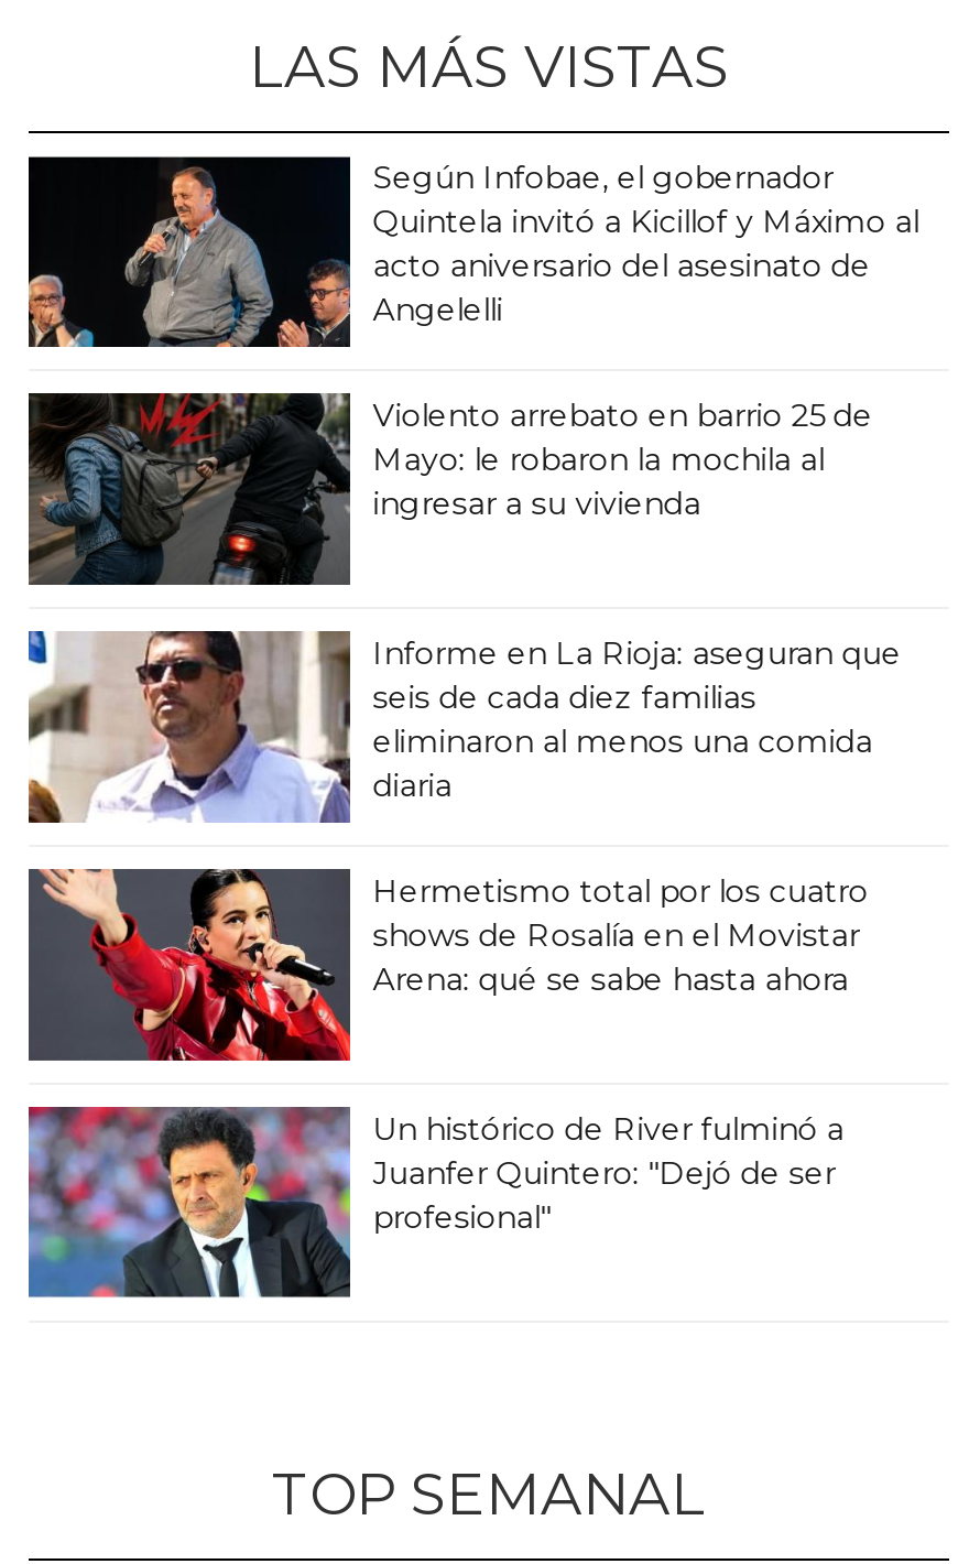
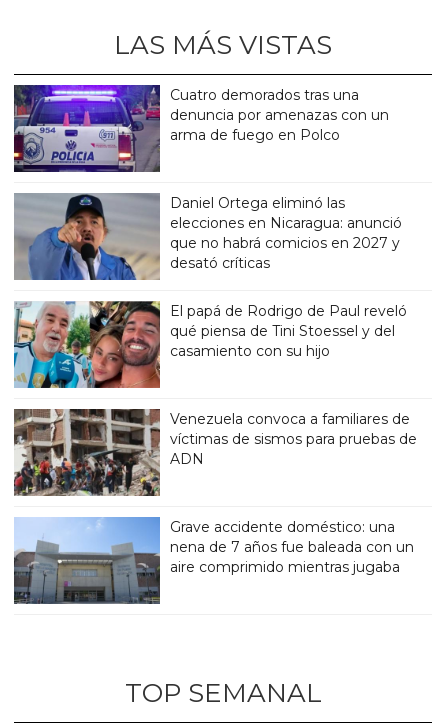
[26,155,919,349] [image] | Según Infobae, el gobernador | Quintela invitó a Kicillof y Máximo al | acto aniversario del asesinato de | Angelelli -> [13,84,389,173] [image] | Cuatro demorados tras una | denuncia por amenazas con un | arma de fuego en Polco
[29,391,873,587] [image] | Violento arrebato en barrio 25 de | Mayo: le robaron la mochila al | ingresar a su vivienda -> [14,193,402,281] [image] | Daniel Ortega eliminó las | elecciones en Nicaragua: anunció | que no habrá comicios en 2027 y | desató críticas
[26,629,901,825] [image] | Informe en La Rioja: aseguran que | seis de cada diez familias | eliminaron al menos una comida | diaria -> [13,300,407,389] [image] | El papá de Rodrigo de Paul reveló | qué piensa de Tini Stoessel y del | casamiento con su hijo
[26,867,868,1063] [image] | Hermetismo total por los cuatro | shows de Rosalía en el Movistar | Arena: qué se sabe hasta ahora -> [13,408,417,497] [image] | Venezuela convoca a familiares de | víctimas de sismos para pruebas de | ADN
[26,1105,844,1299] [image] | Un histórico de River fulminó a | Juanfer Quintero: "Dejó de ser | profesional" -> [13,516,414,605] [image] | Grave accidente doméstico: una | nena de 7 años fue baleada con un | aire comprimido mientras jugaba

